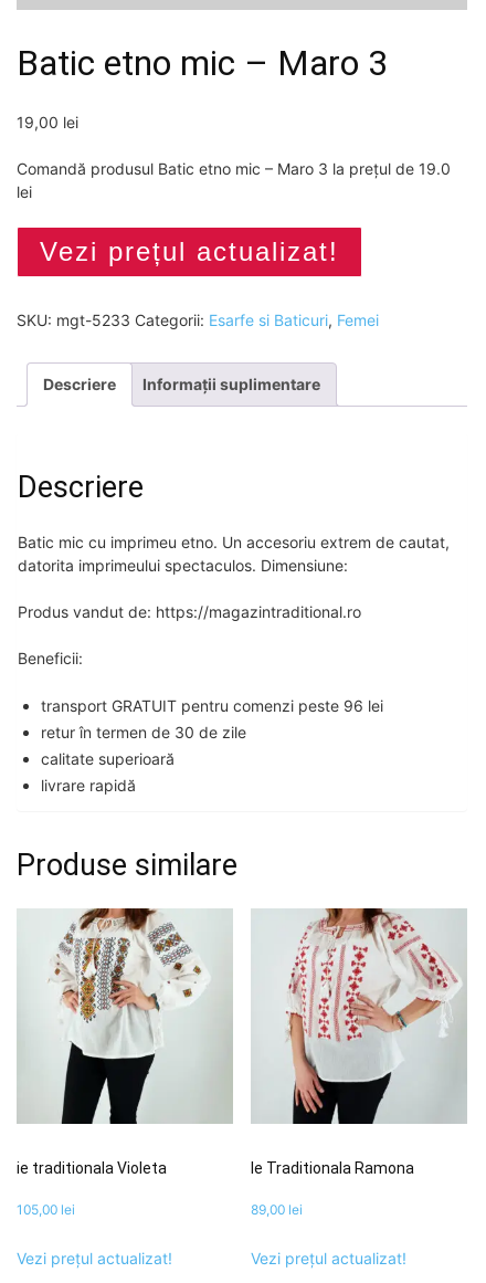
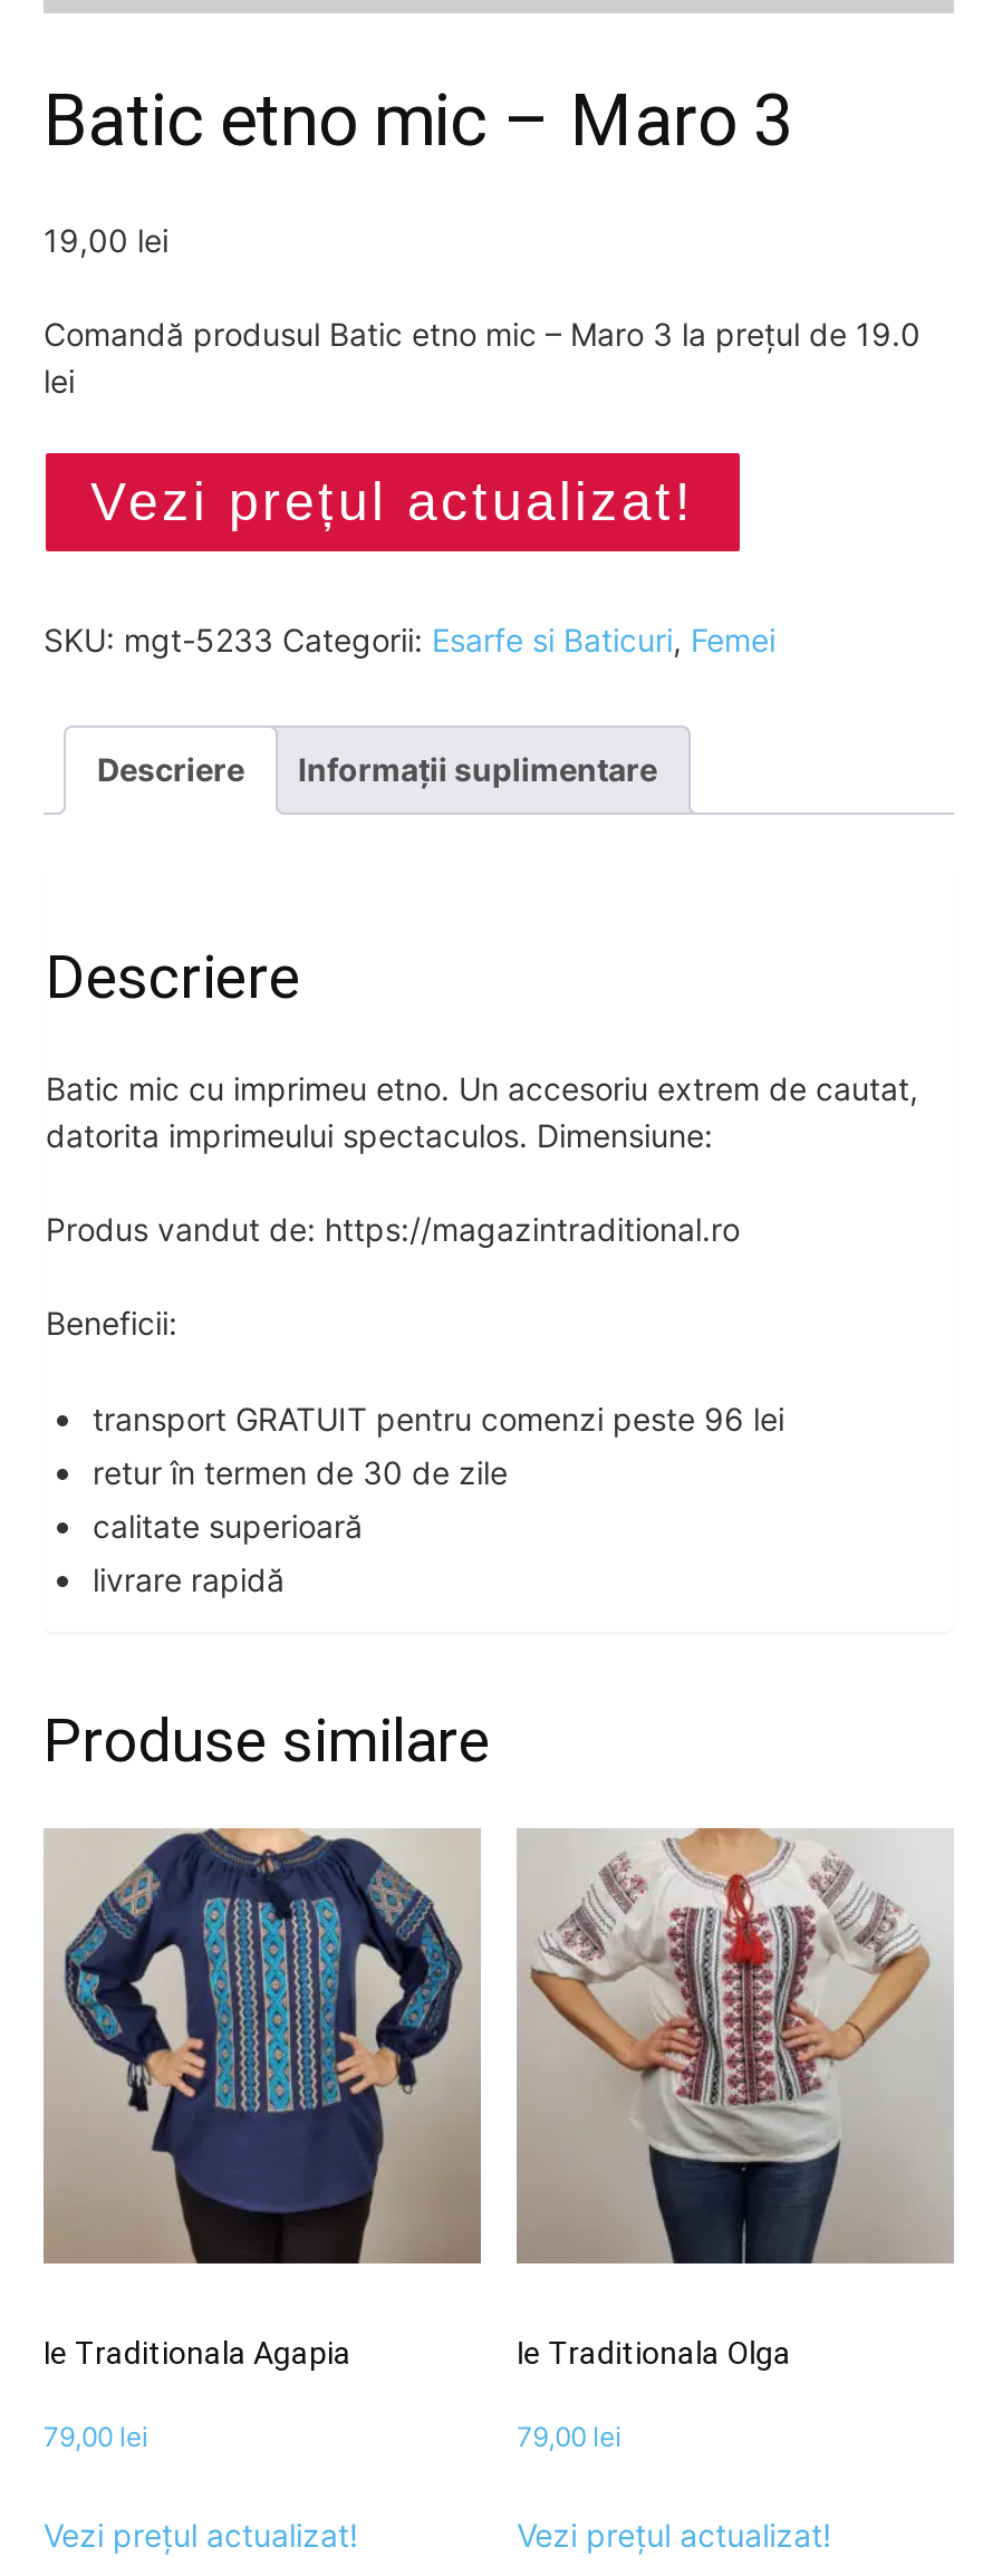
[17,907,232,1177] [image] | ie traditionala Violeta -> [44,1828,481,2372] [image] | Ie Traditionala Agapia
[251,907,465,1177] [image] | Ie Traditionala Ramona -> [517,1828,952,2372] [image] | Ie Traditionala Olga
[17,1202,75,1218] 105,00 lei -> [44,2421,148,2454] 79,00 lei
[251,1202,303,1218] 89,00 lei -> [517,2421,622,2454] 79,00 lei

